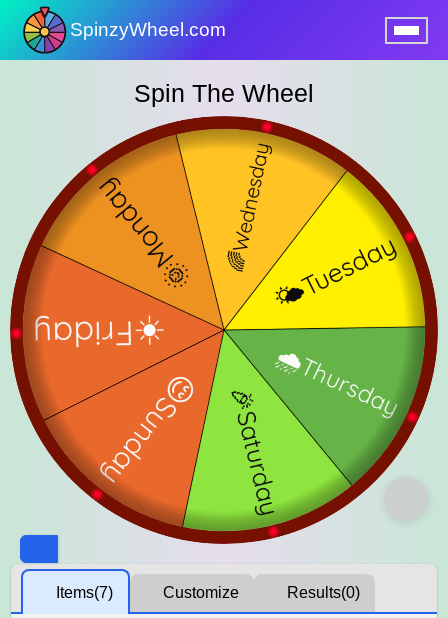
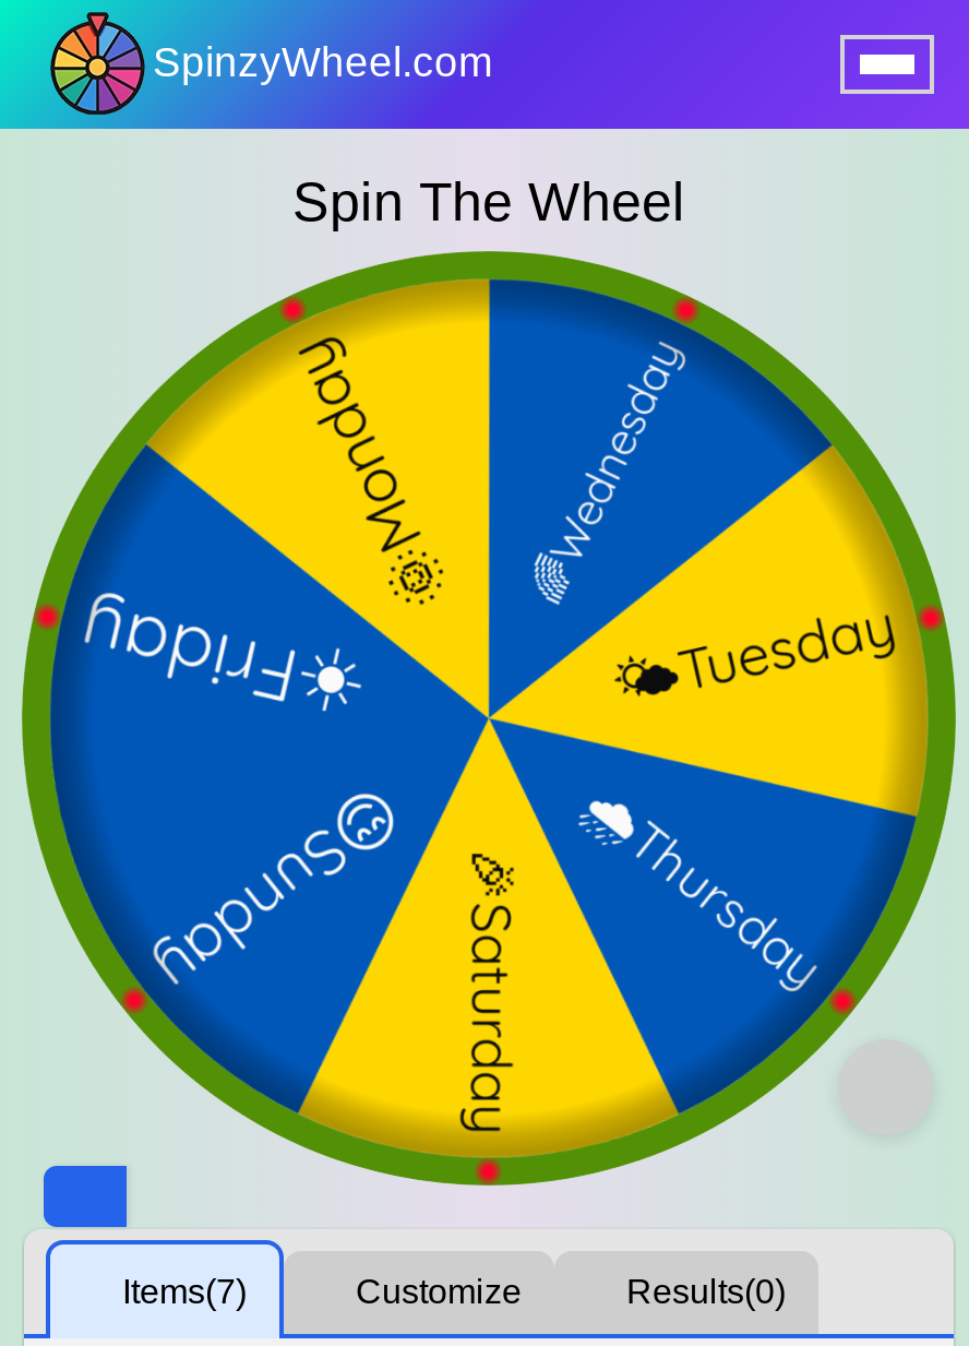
[9,115,439,545] [image] -> [20,249,958,1188] [image]

